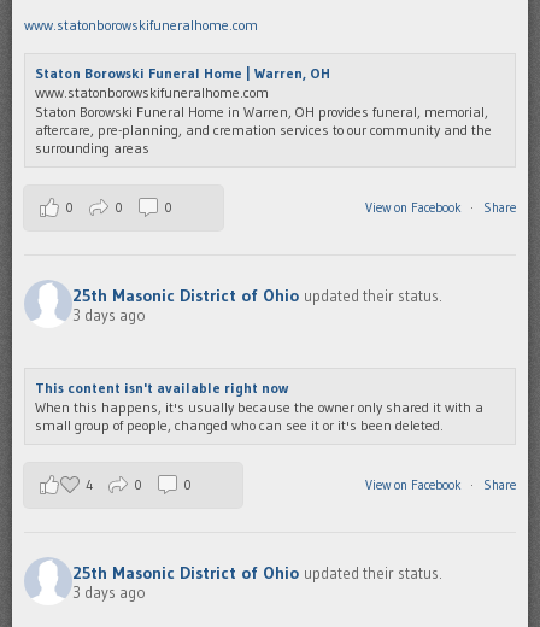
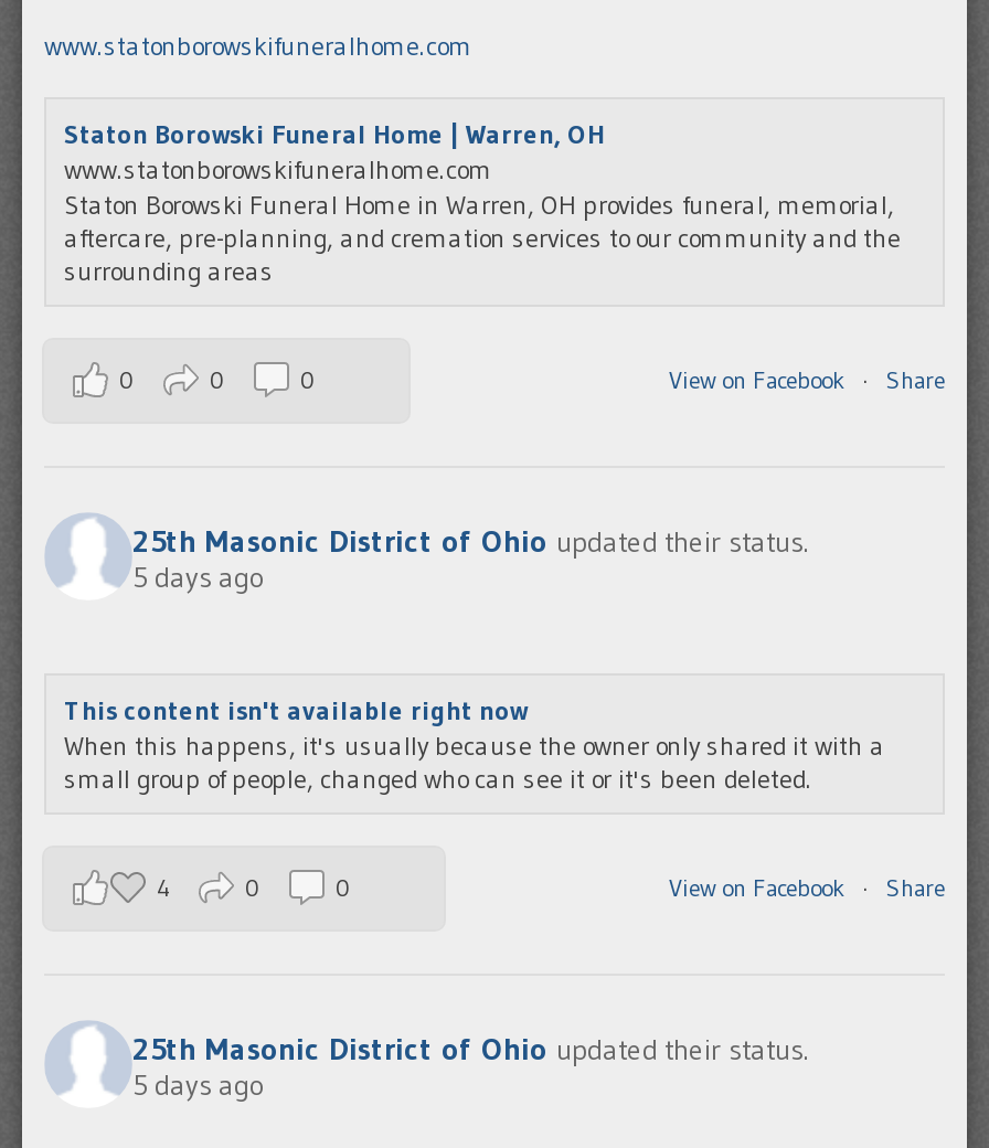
[72,305,146,325] 3 days ago -> [132,559,267,595] 5 days ago
[72,583,146,602] 3 days ago -> [132,1067,267,1102] 5 days ago

